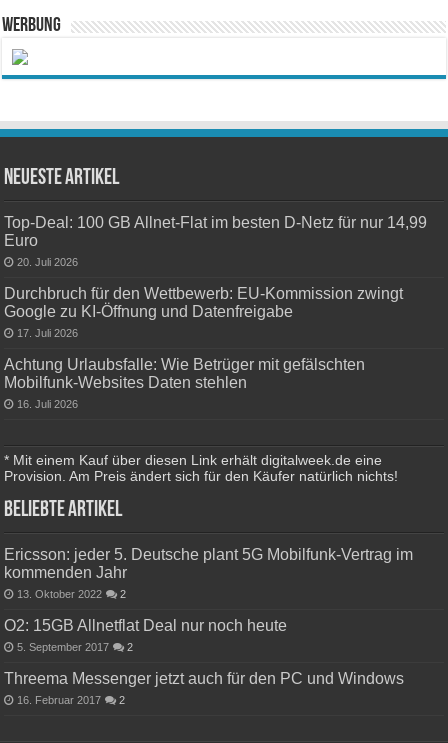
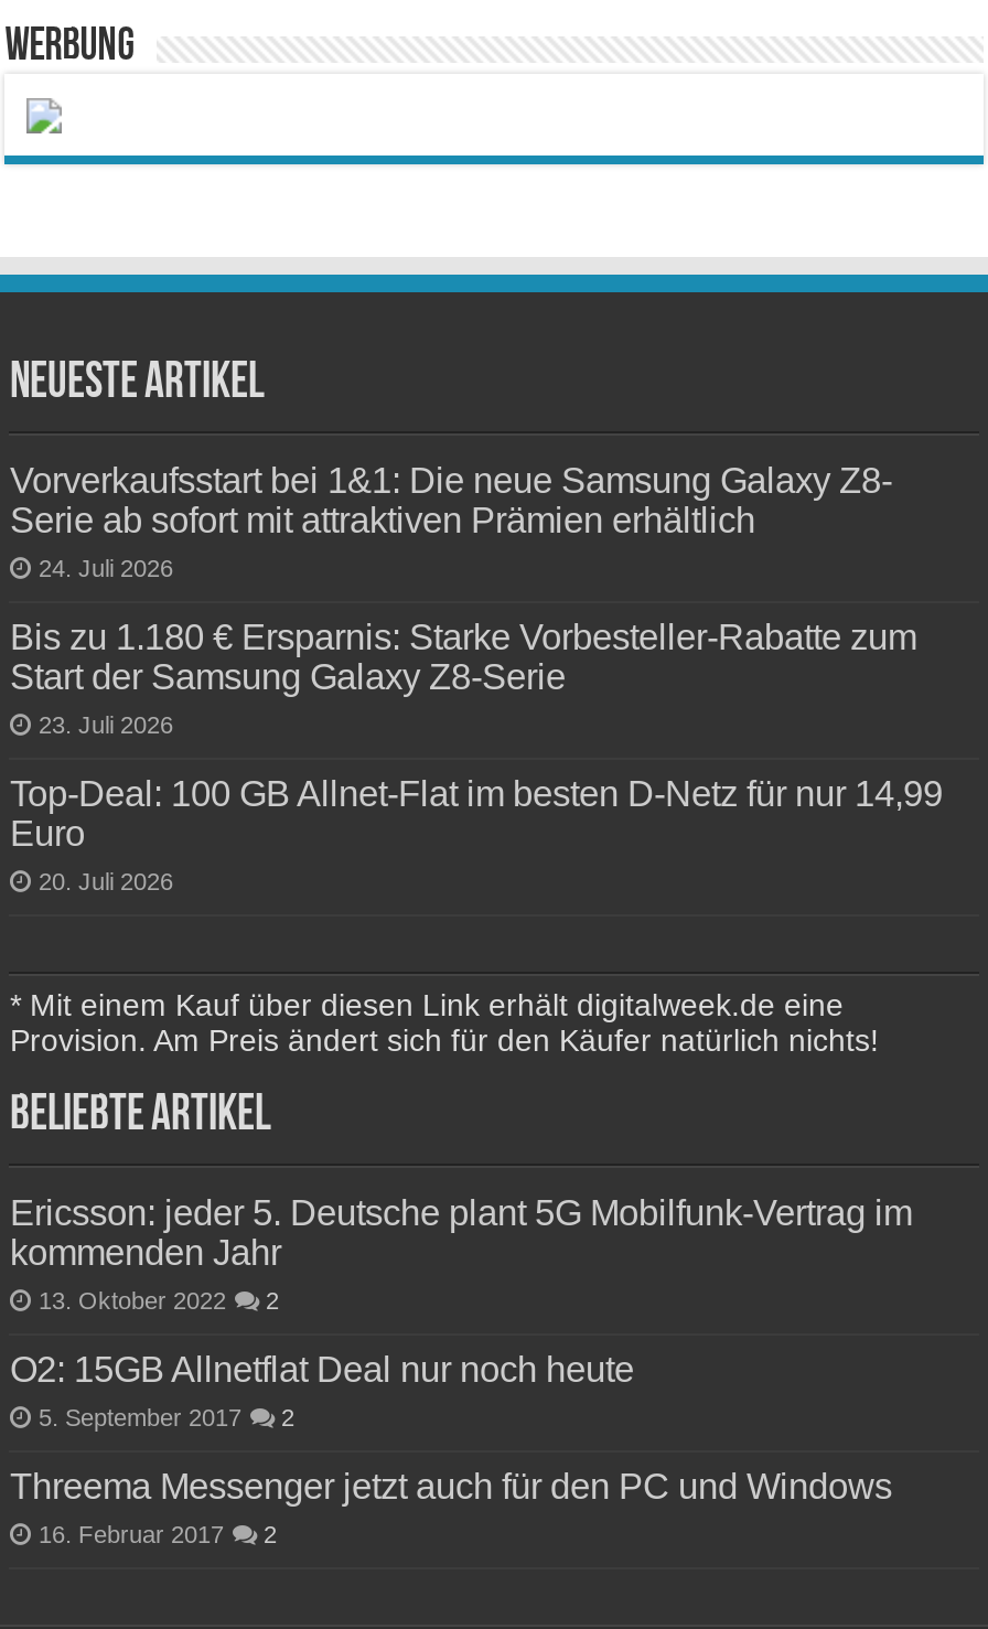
none -> [10,459,916,737] Vorverkaufsstart bei 1&1: Die neue Samsung Galaxy Z8- | Serie ab sofort mit attraktiven Prämien erhältlich | 24. Juli 2026 | Bis zu 1.180 € Ersparnis: Starke Vorbesteller-Rabatte zum | Start der Samsung Galaxy Z8-Serie | 23. Juli 2026
moved [4,213,427,268] -> [10,773,943,894]: Top-Deal: 100 GB Allnet-Flat im besten D-Netz für nur 14,99 | Euro | 20. Juli 2026
[4,284,403,410] Durchbruch für den Wettbewerb: EU-Kommission zwingt | Google zu KI-Öffnung und Datenfreigabe | 17. Juli 2026 | Achtung Urlaubsfalle: Wie Betrüger mit gefälschten | Mobilfunk-Websites Daten stehlen | 16. Juli 2026 -> none

